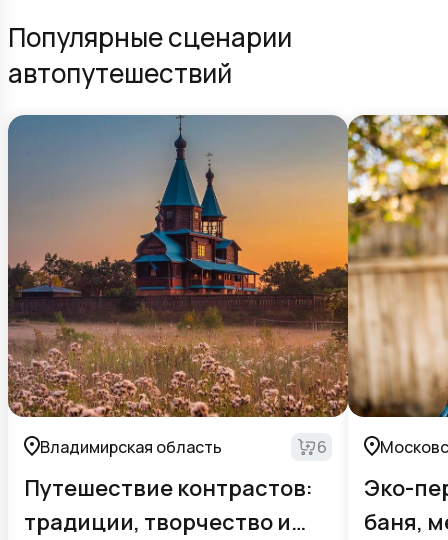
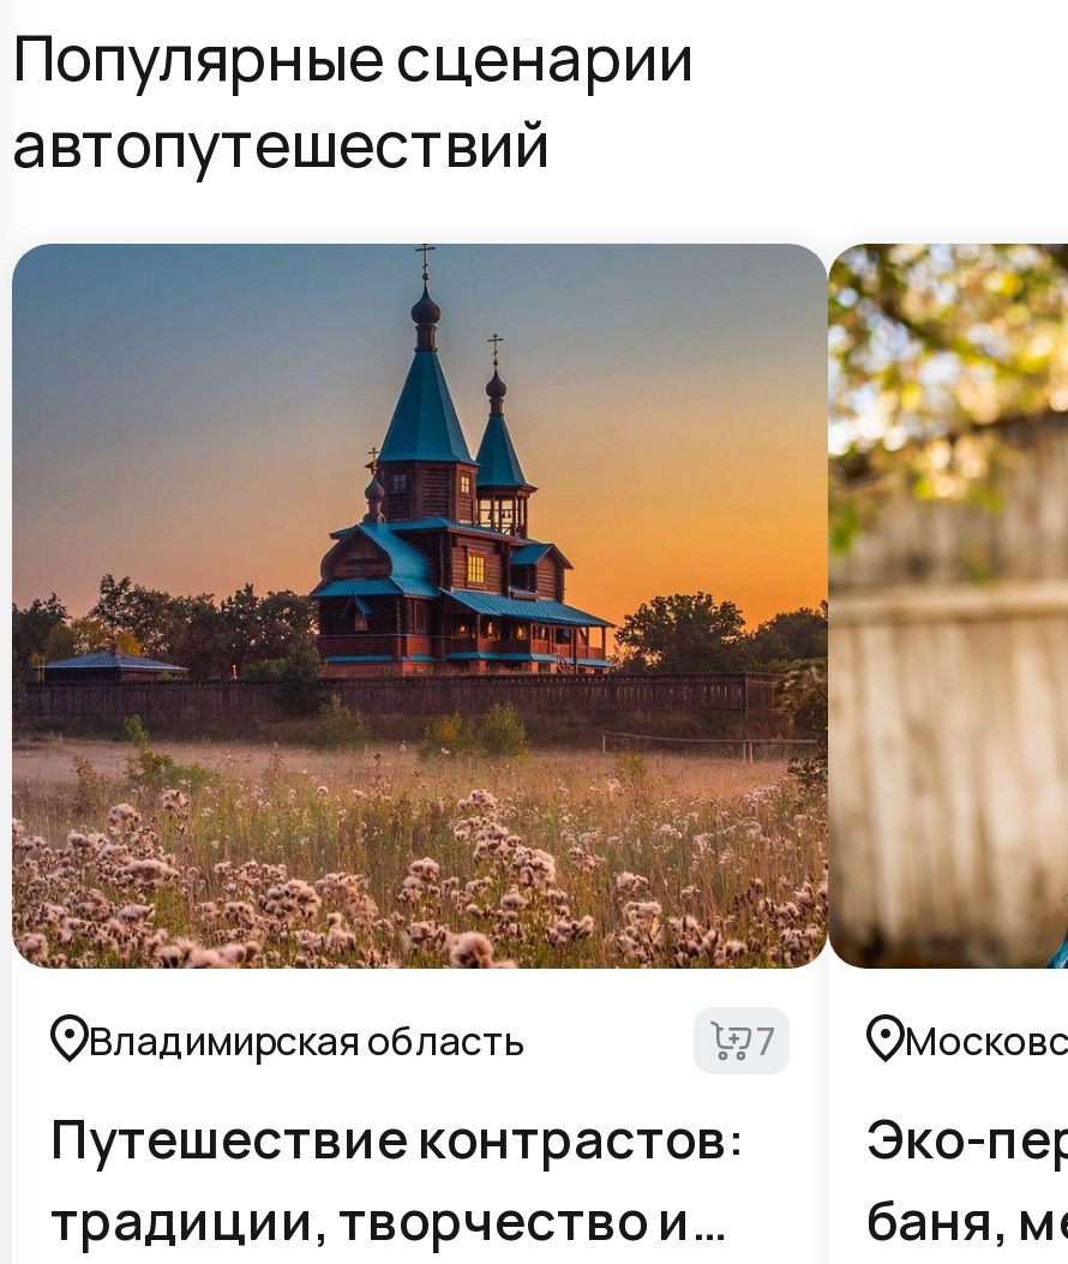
[317,436,327,458] 6 -> [756,1014,778,1067] 7

